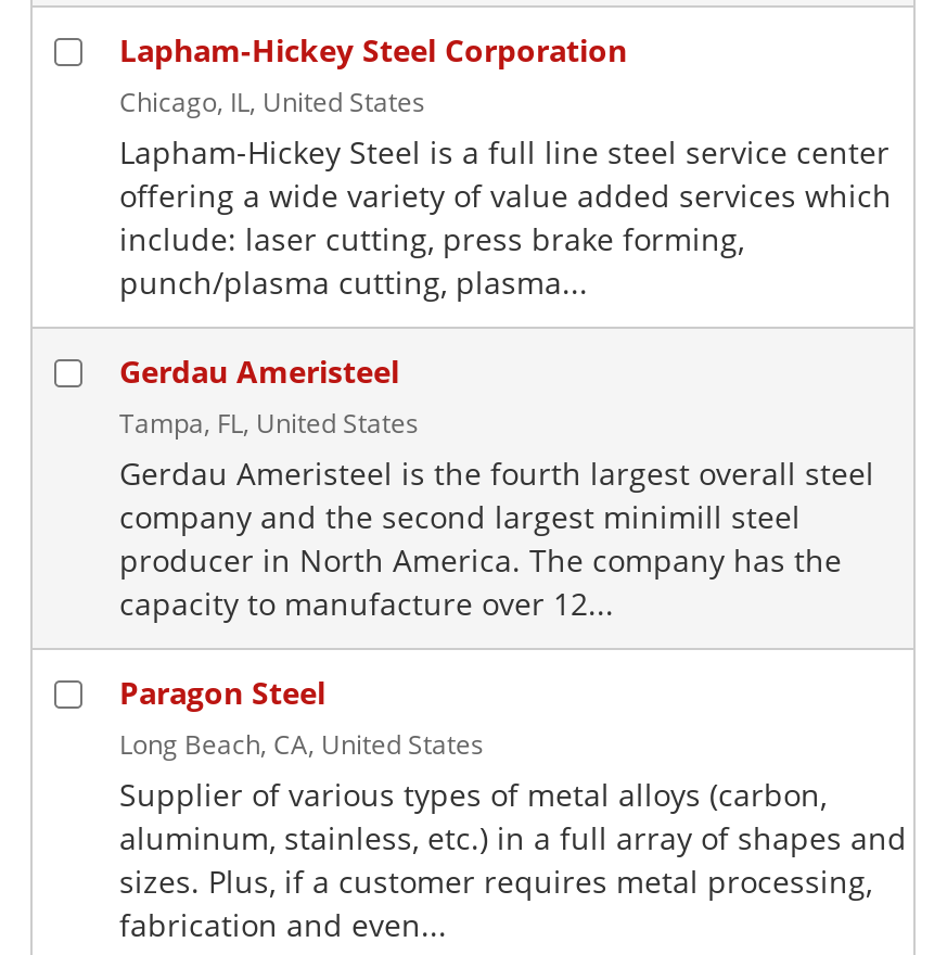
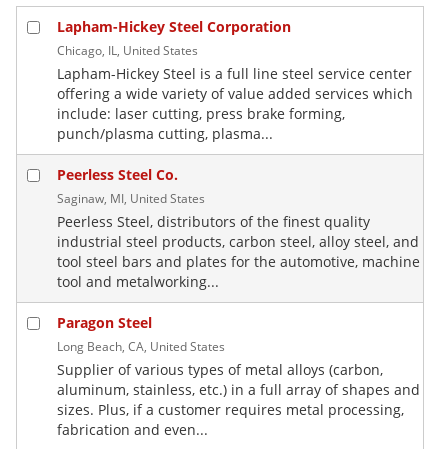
[119,351,874,624] Gerdau Ameristeel | Tampa, FL, United States | Gerdau Ameristeel is the fourth largest overall steel | company and the second largest minimill steel | producer in North America. The company has the | capacity to manufacture over 12... -> [57,165,420,291] Peerless Steel Co. | Saginaw, MI, United States | Peerless Steel, distributors of the finest quality | industrial steel products, carbon steel, alloy steel, and | tool steel bars and plates for the automotive, machine | tool and metalworking...

